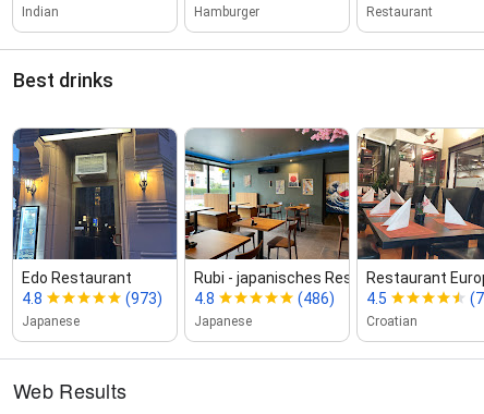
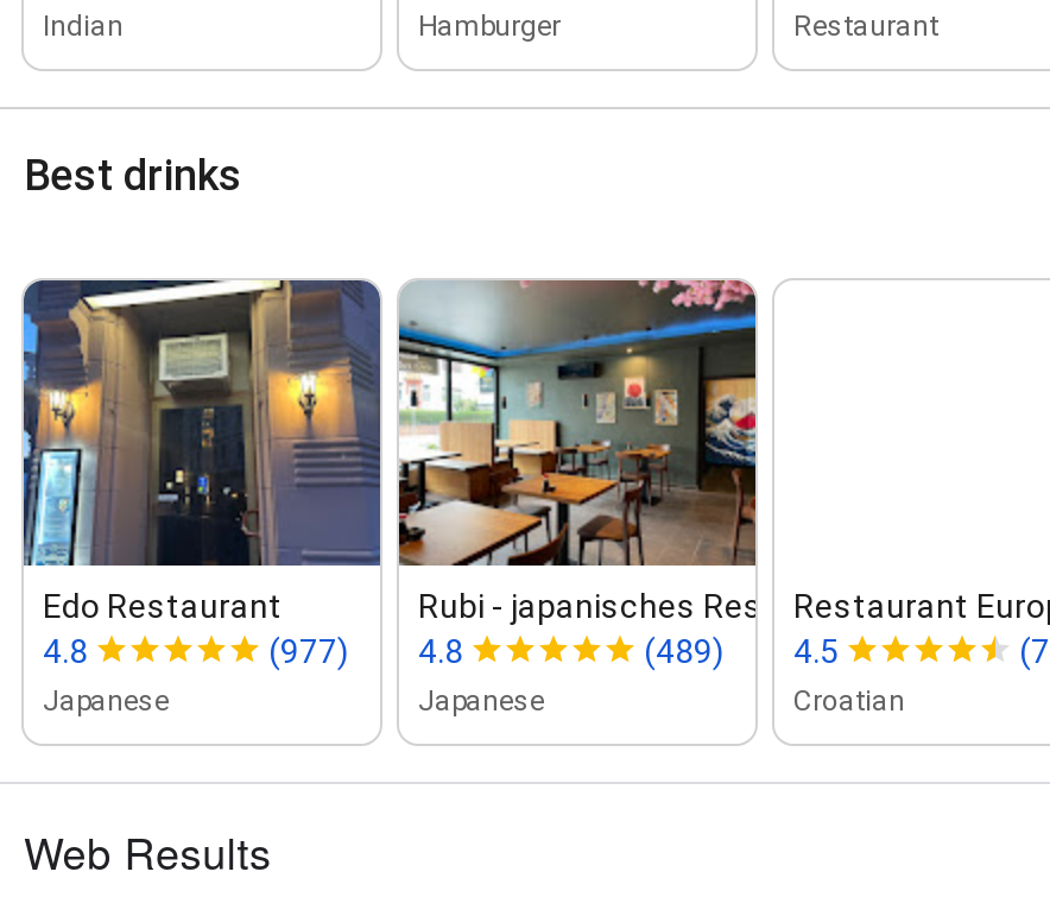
[356,127,481,260] [image] -> none
[125,289,215,307] (973) 4.8 -> [268,631,463,669] (977) 4.8
[298,289,387,307] (486) 4.5 -> [644,631,839,669] (489) 4.5

